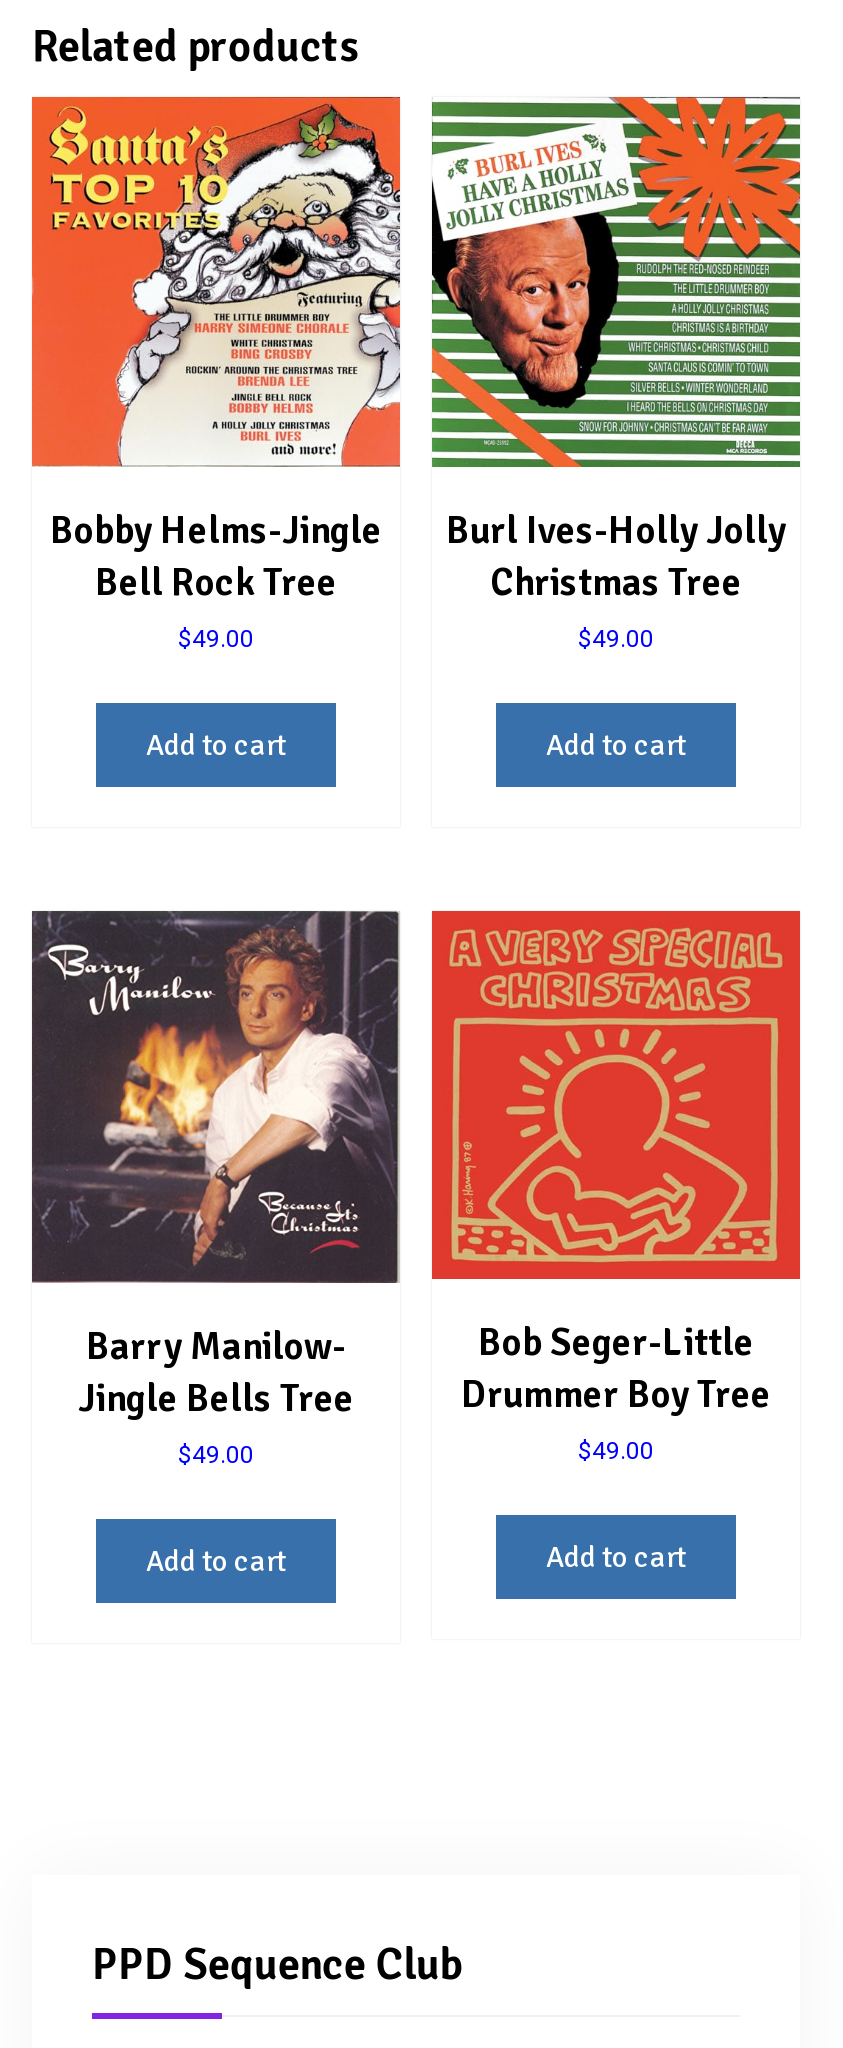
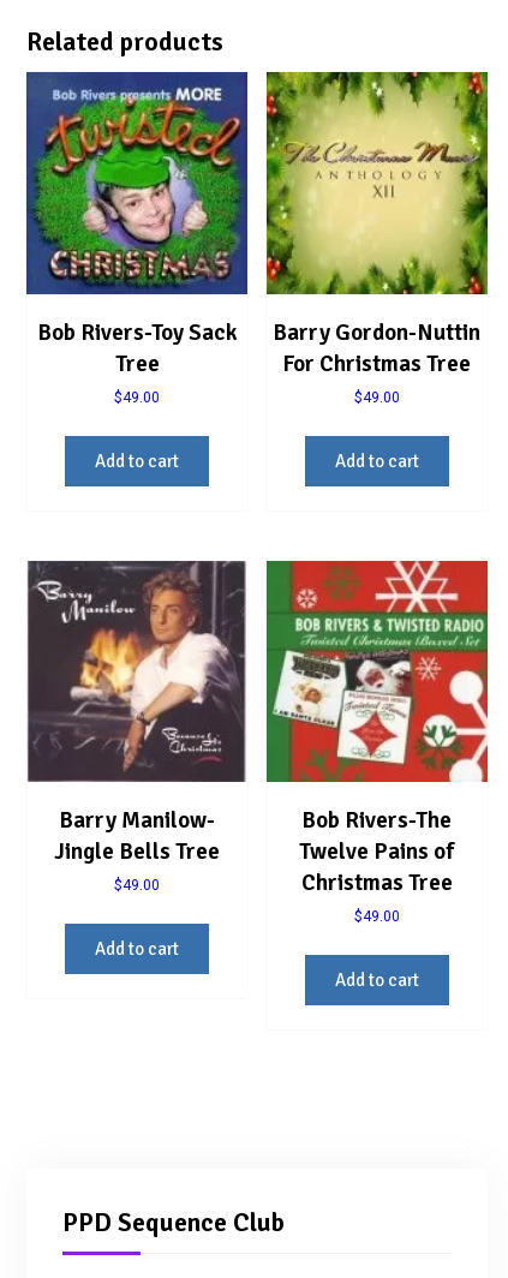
[30,95,402,607] [image] | Bobby Helms-Jingle | Bell Rock Tree -> [25,71,249,378] [image] | Bob Rivers-Toy Sack | Tree
[430,95,802,555] [image] | Burl Ives-Holly Jolly -> [265,71,489,378] [image] | Barry Gordon-Nuttin | For Christmas Tree
moved [490,559,742,607] -> [301,869,453,897]: Christmas Tree
[430,909,802,1419] [image] | Bob Seger-Little | Drummer Boy Tree -> [265,560,489,866] [image] | Bob Rivers-The | Twelve Pains of

